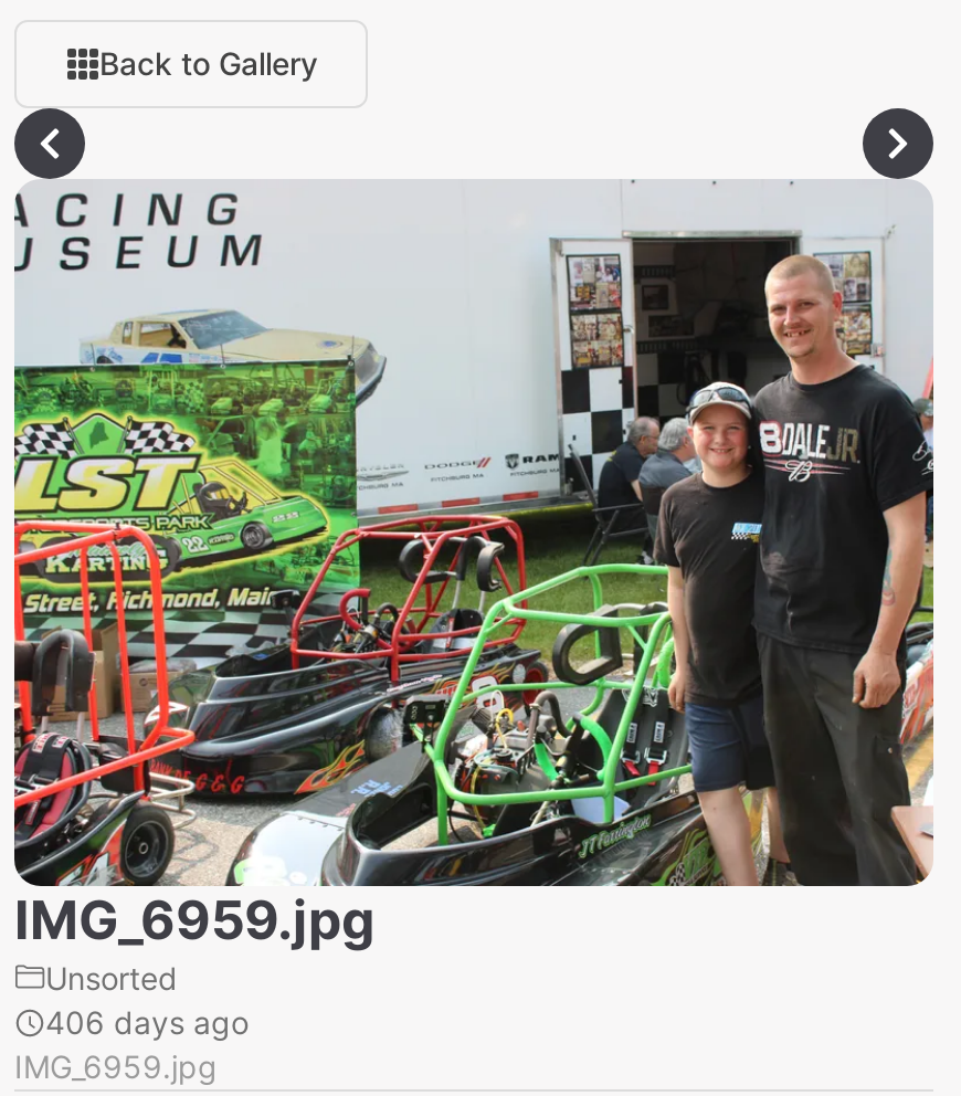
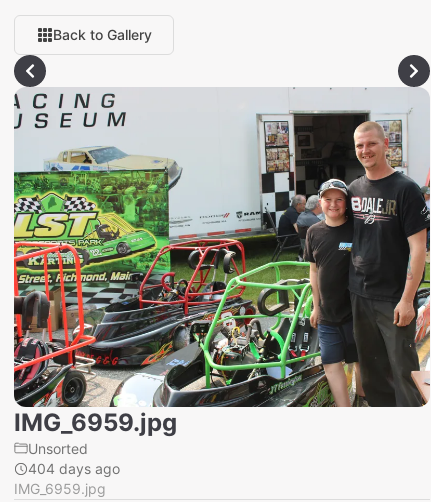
[45,1004,249,1041] 406 days ago -> [28,460,120,477] 404 days ago

